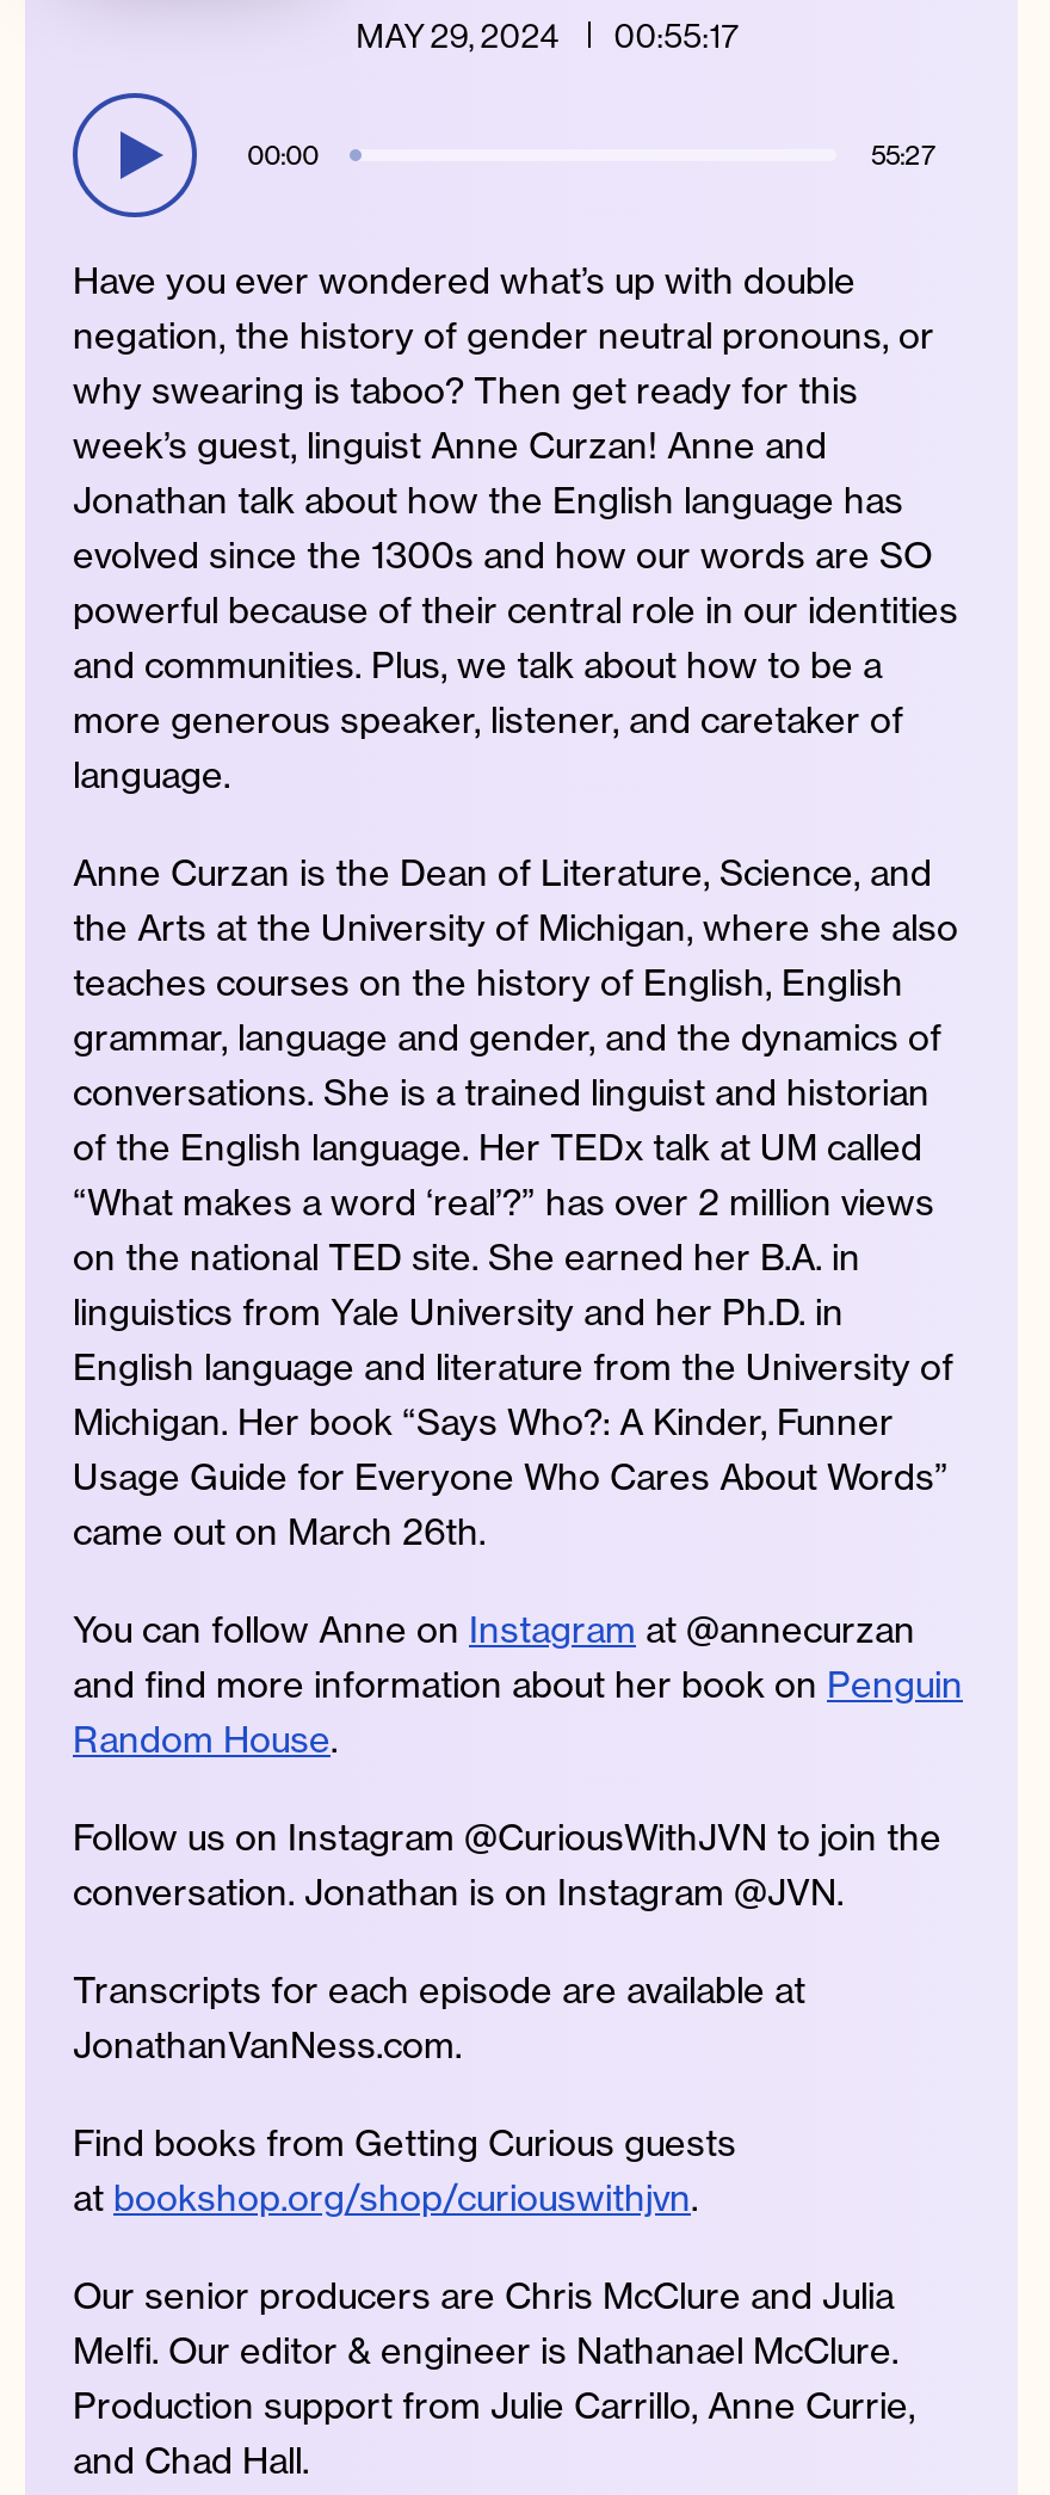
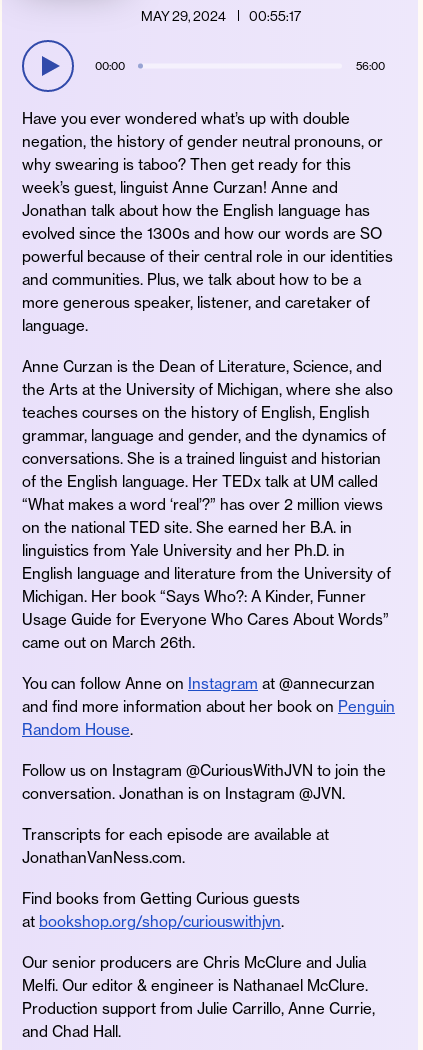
[871,138,935,172] 55:27 -> [355,59,384,73] 56:00

